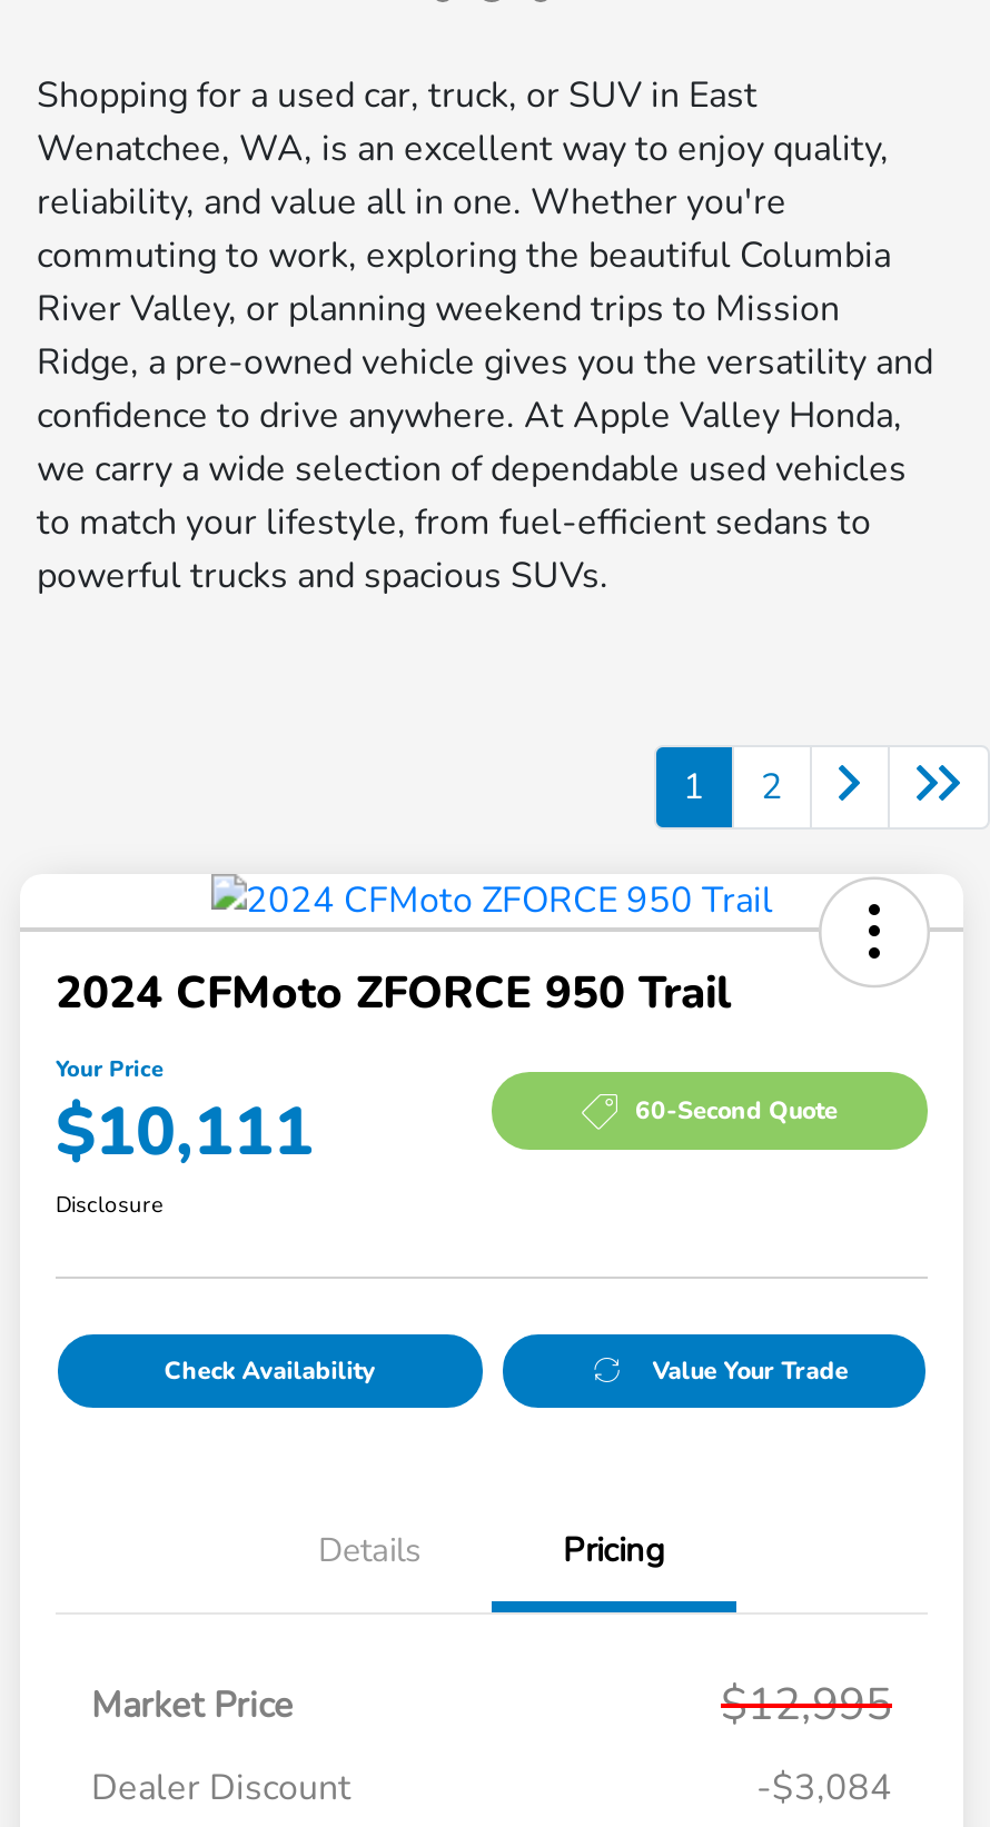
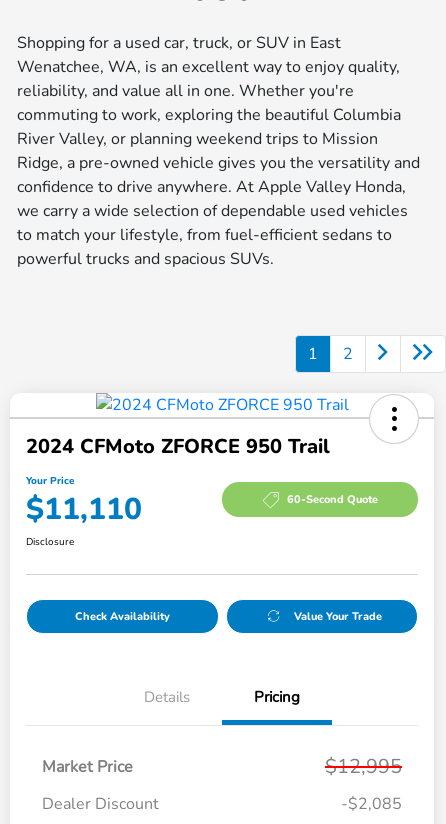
[56,1087,314,1178] $10,111 -> [26,489,142,530] $11,110
[756,1763,892,1812] -$3,084 -> [341,793,402,815] -$2,085

